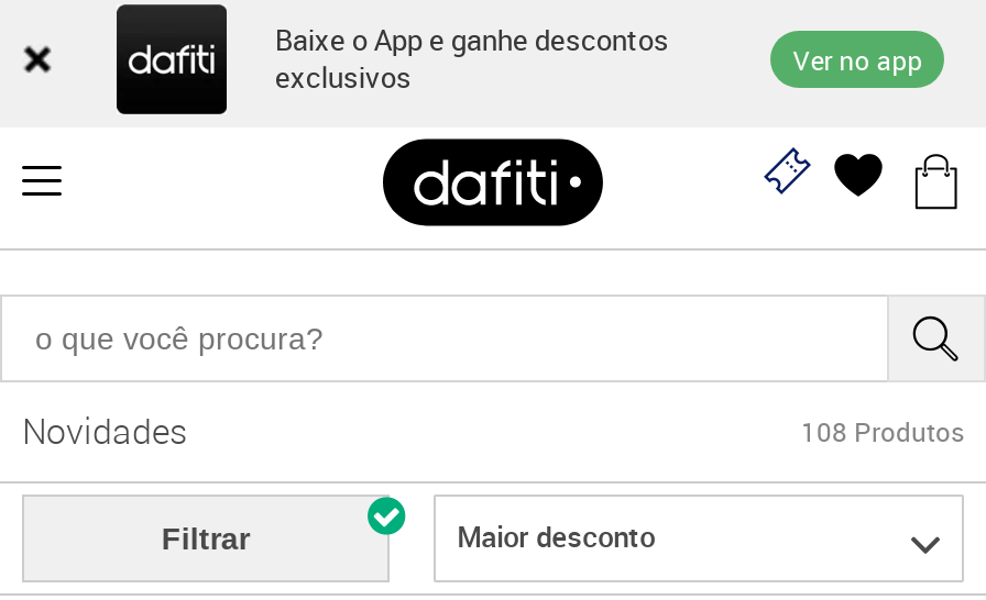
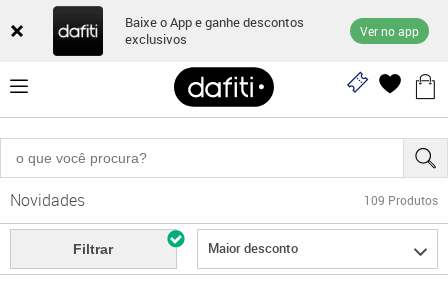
[801,414,964,449] 108 Produtos -> [364,192,438,208] 109 Produtos

